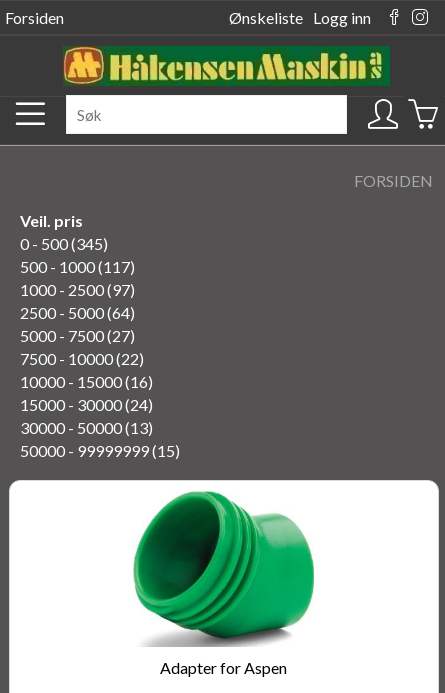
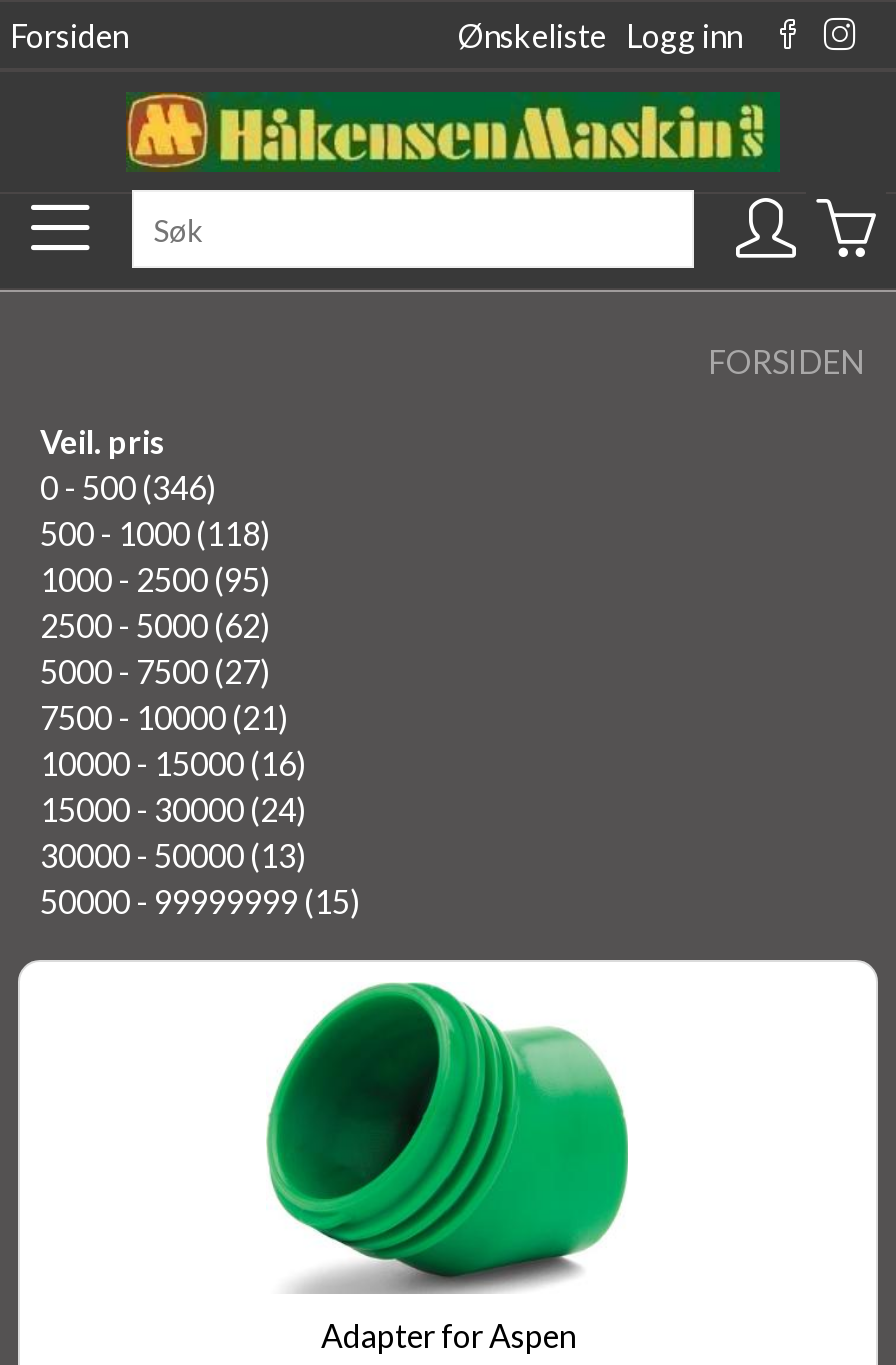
[20,234,108,253] 0 - 500 (345) -> [40,468,216,506] 0 - 500 (346)
[20,257,135,276] 500 - 1000 (117) -> [40,514,270,552] 500 - 1000 (118)
[20,280,135,299] 1000 - 2500 (97) -> [40,560,270,598] 1000 - 2500 (95)
[20,303,135,322] 2500 - 5000 (64) -> [40,606,270,644] 2500 - 5000 (62)
[20,349,144,368] 7500 - 10000 (22) -> [40,698,288,736] 7500 - 10000 (21)

